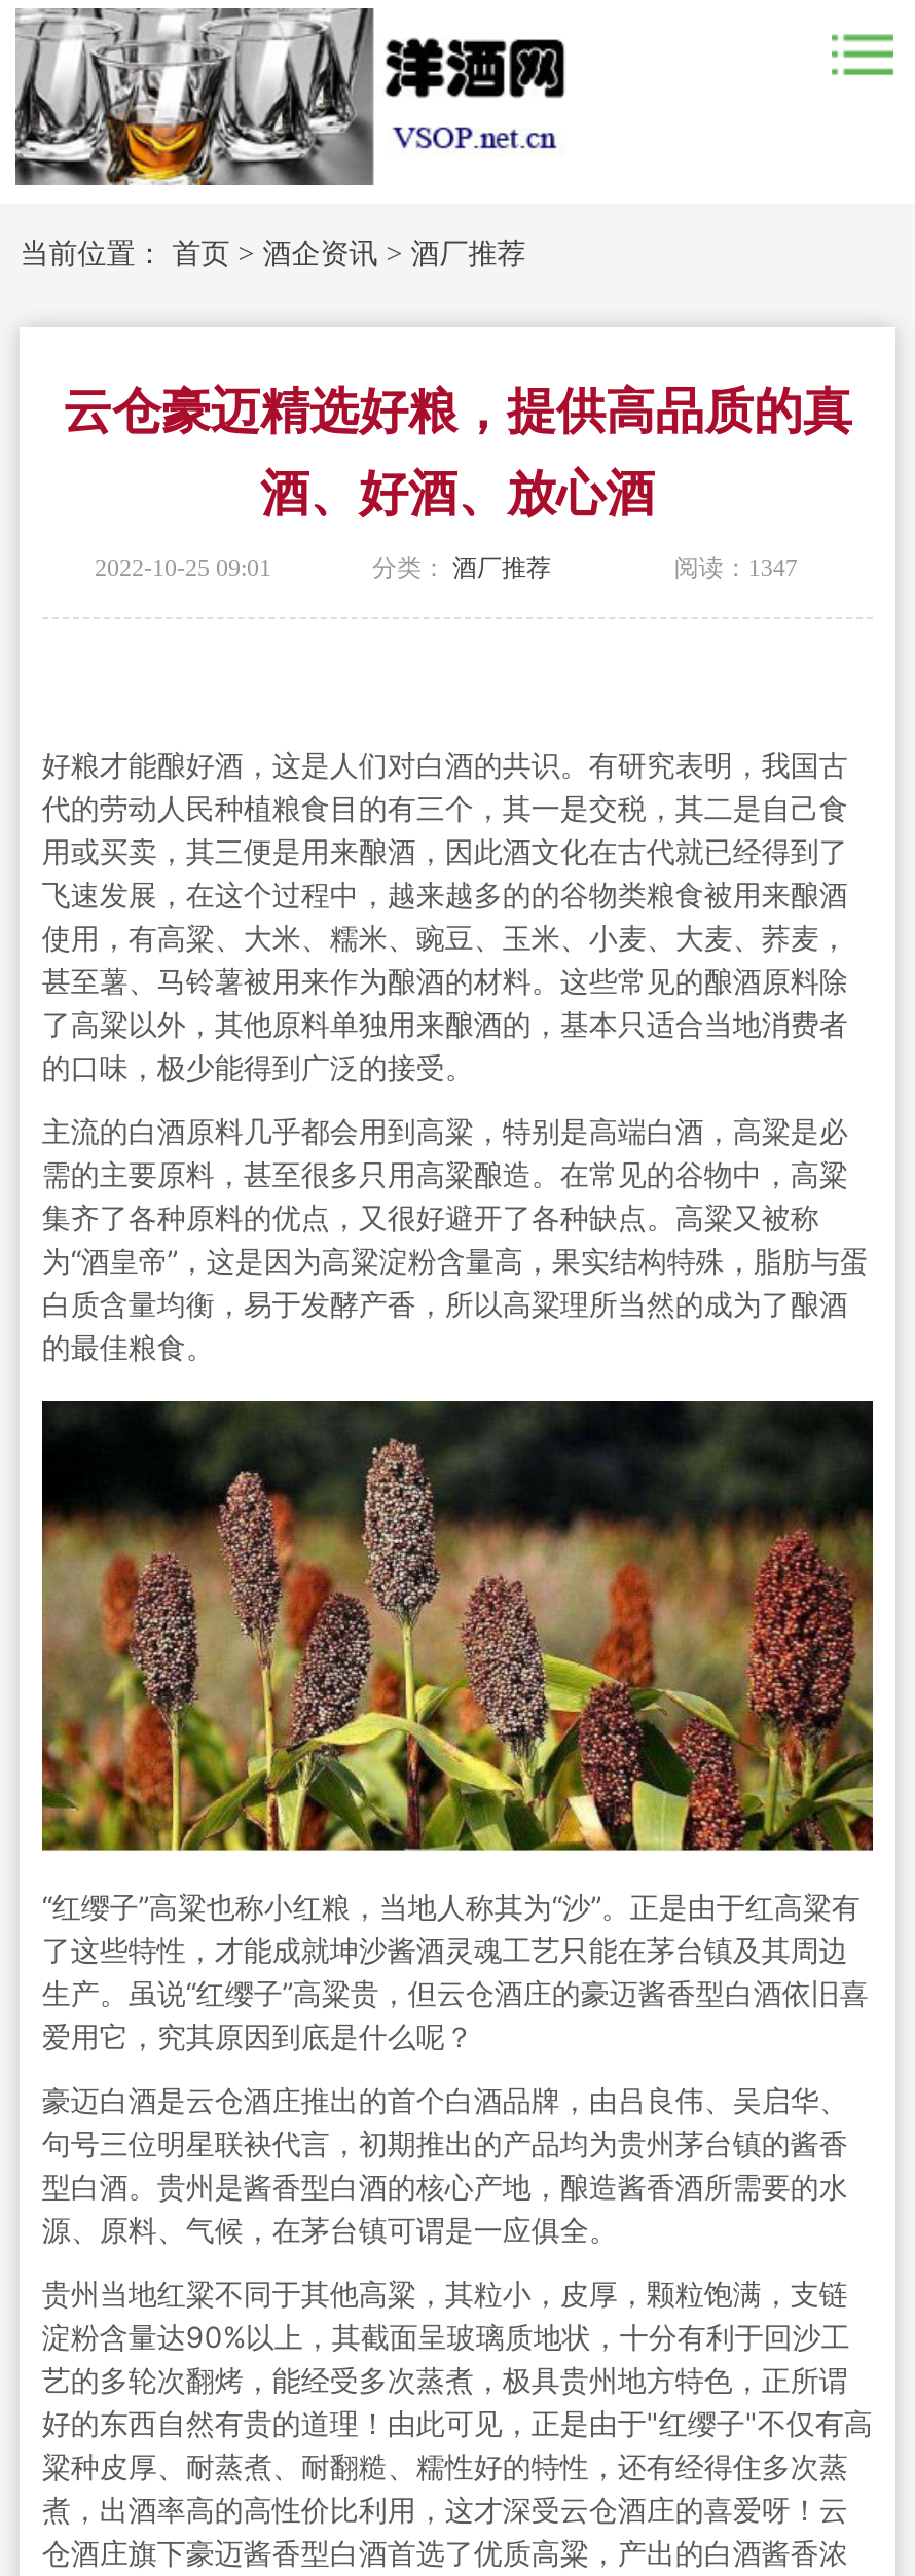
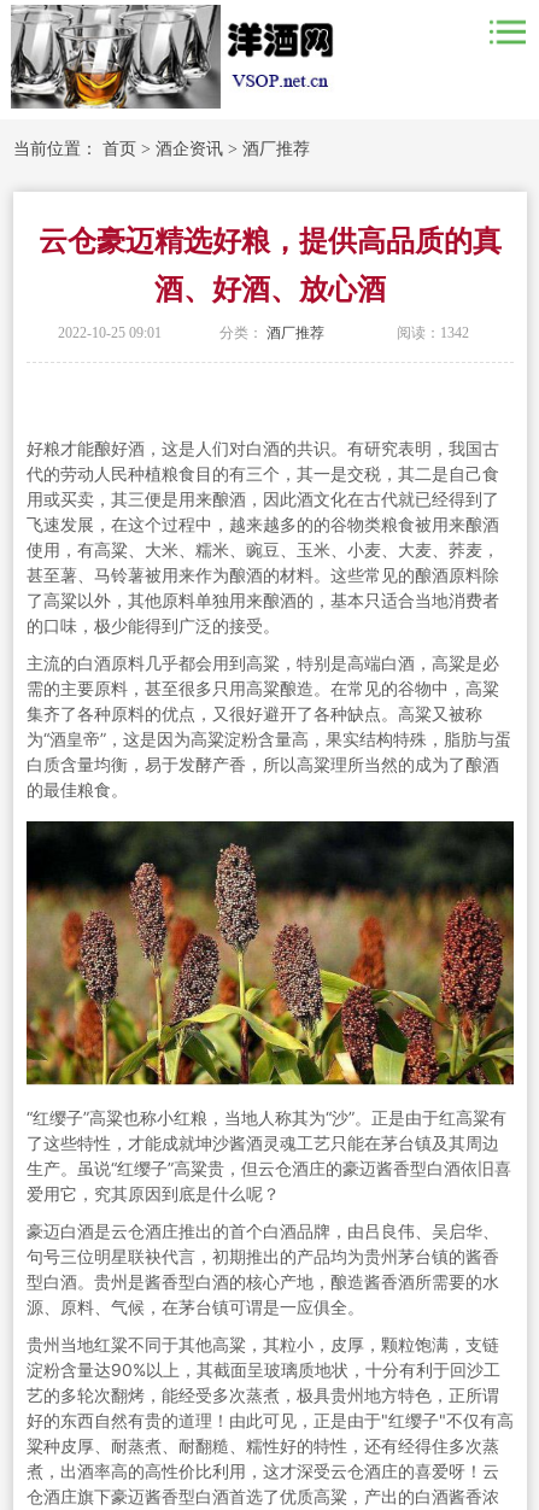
[674,554,798,583] 阅读：1347 -> [397,325,470,342] 阅读：1342

